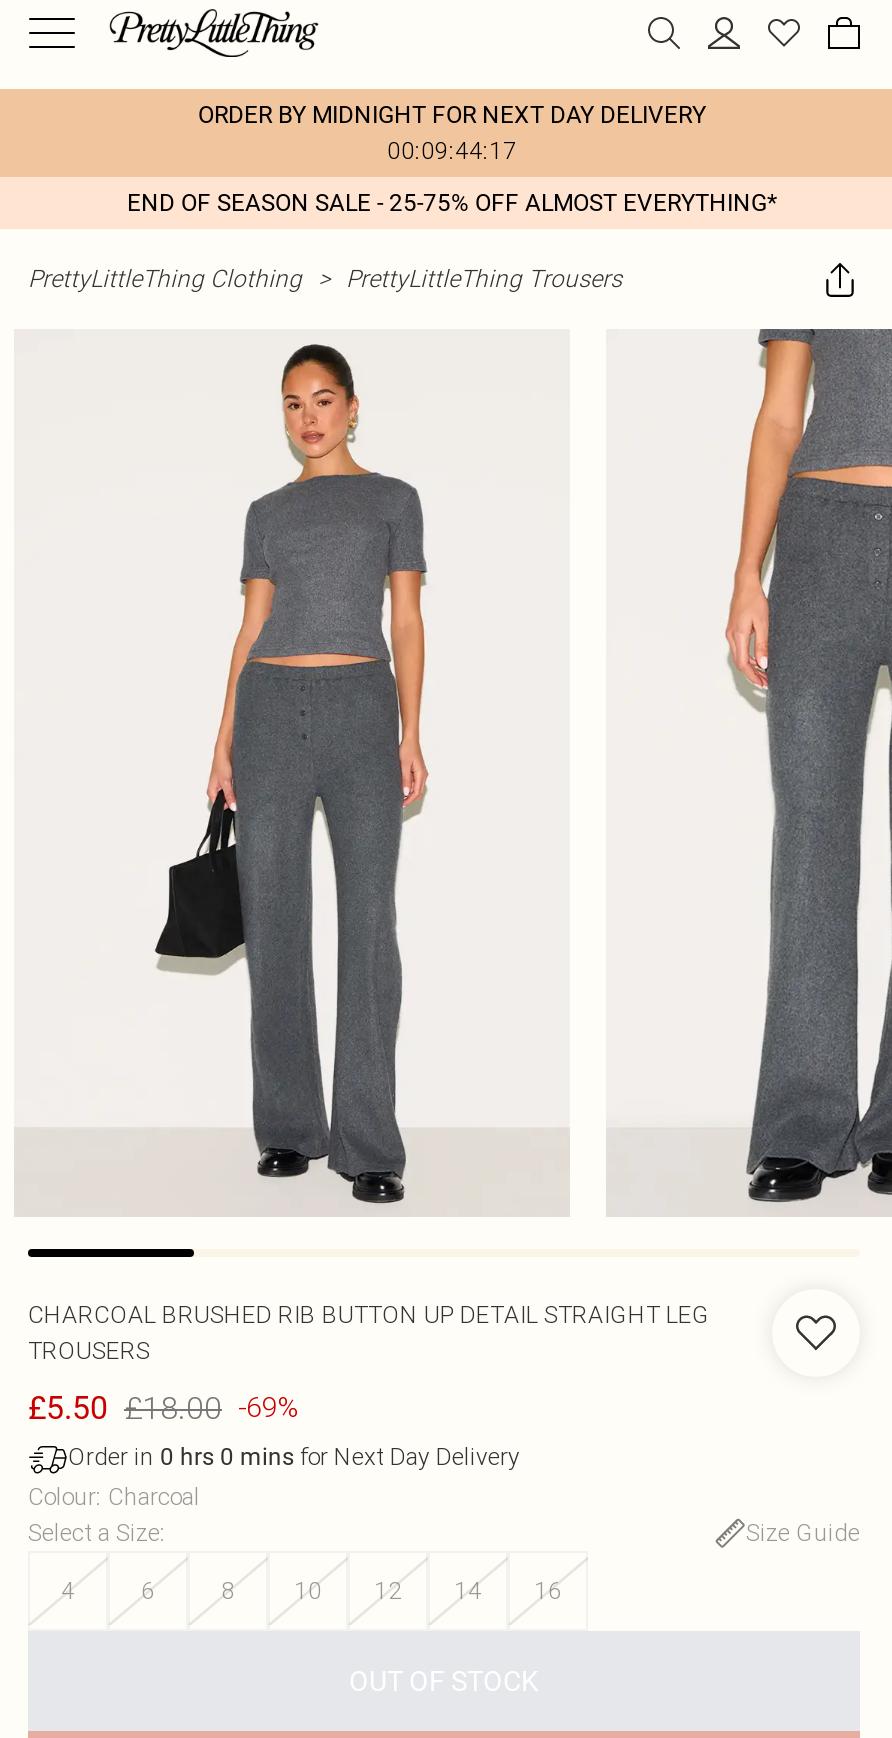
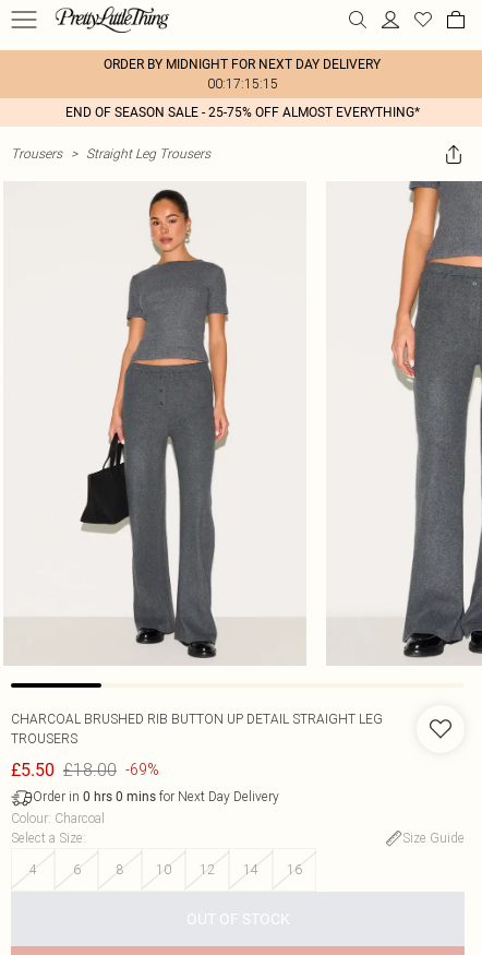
[387,135,517,165] 00:09:44:17 -> [207,75,278,92] 00:17:15:15
[28,263,622,293] PrettyLittleThing Clothing > PrettyLittleThing Trousers -> [11,145,210,162] Trousers > Straight Leg Trousers

